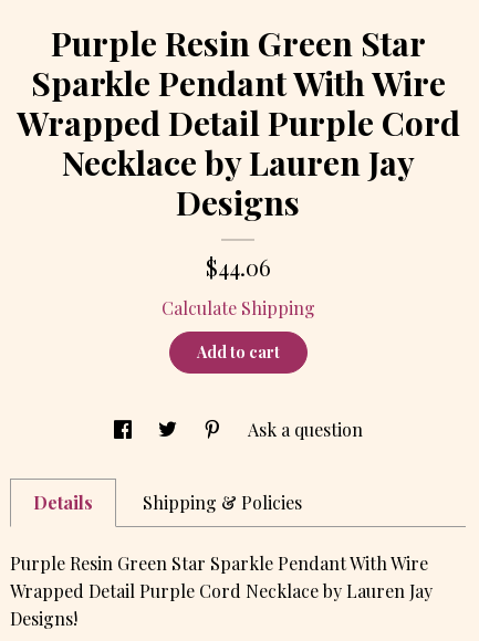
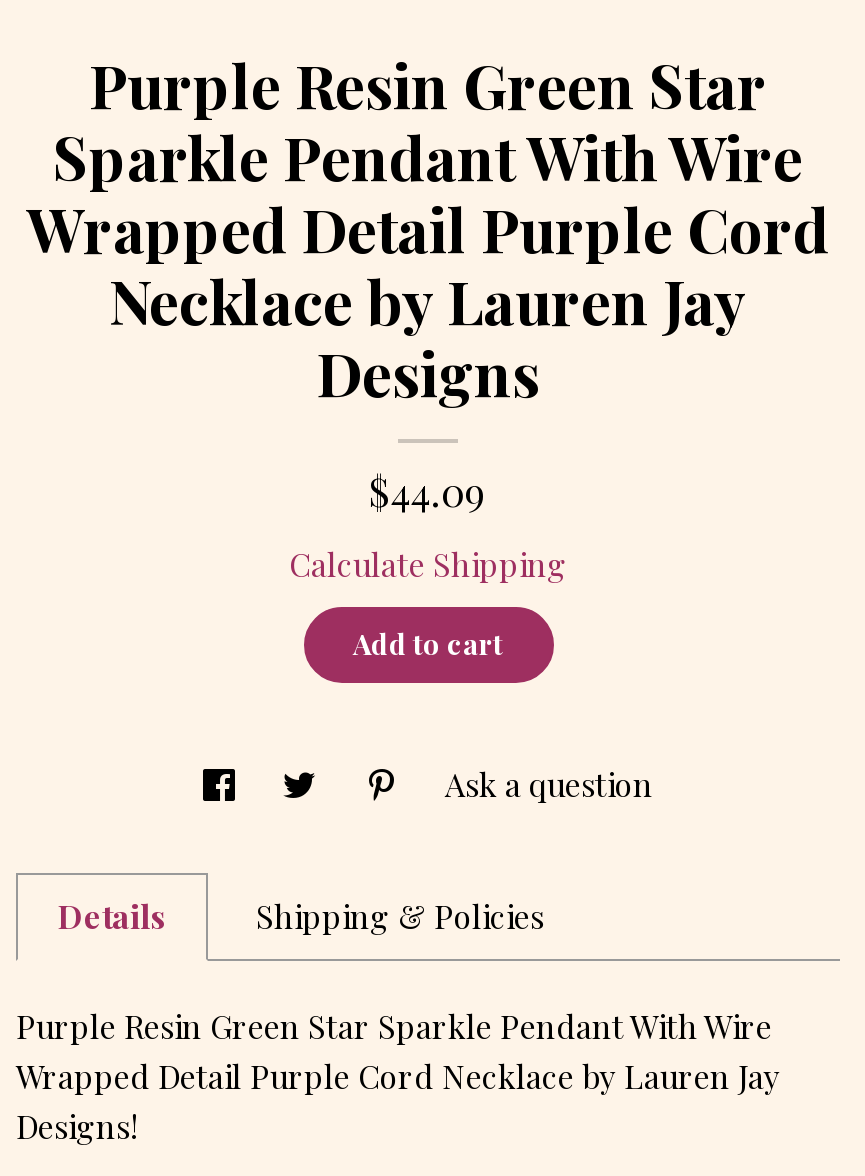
[205,252,270,282] $44.06 -> [369,463,487,517] $44.09

